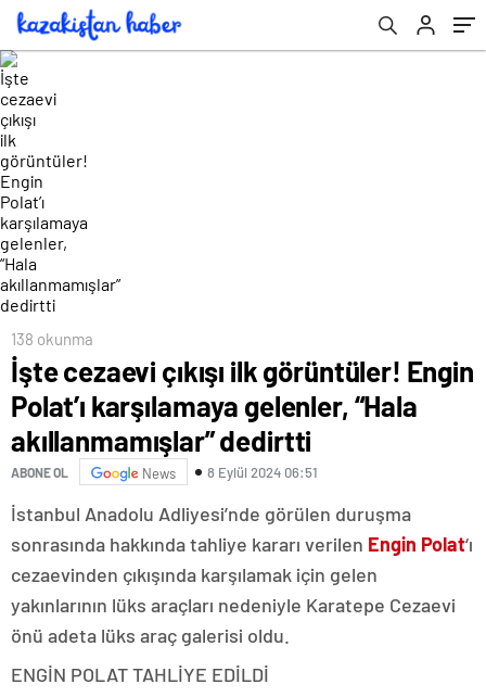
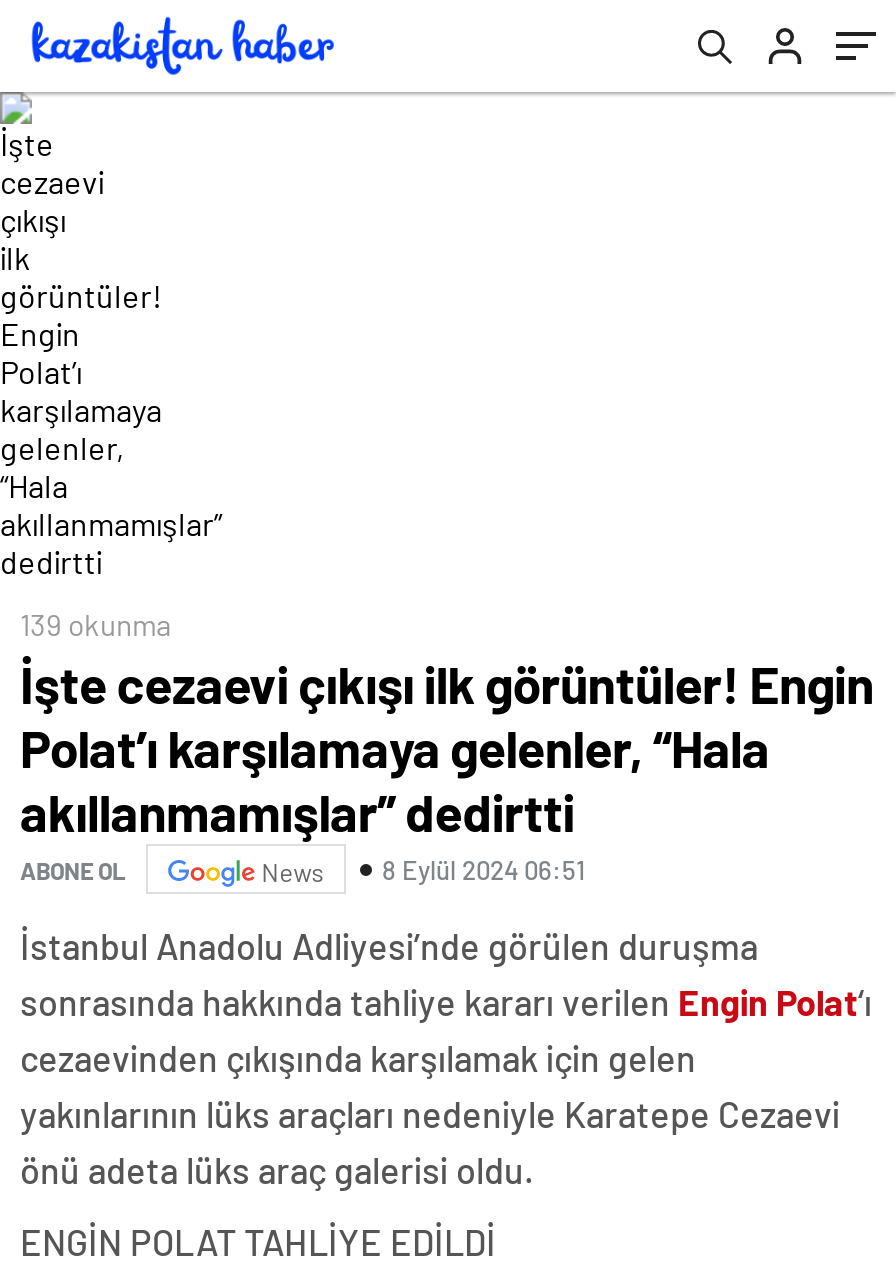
[11,329,93,348] 138 okunma -> [20,606,172,642] 139 okunma

